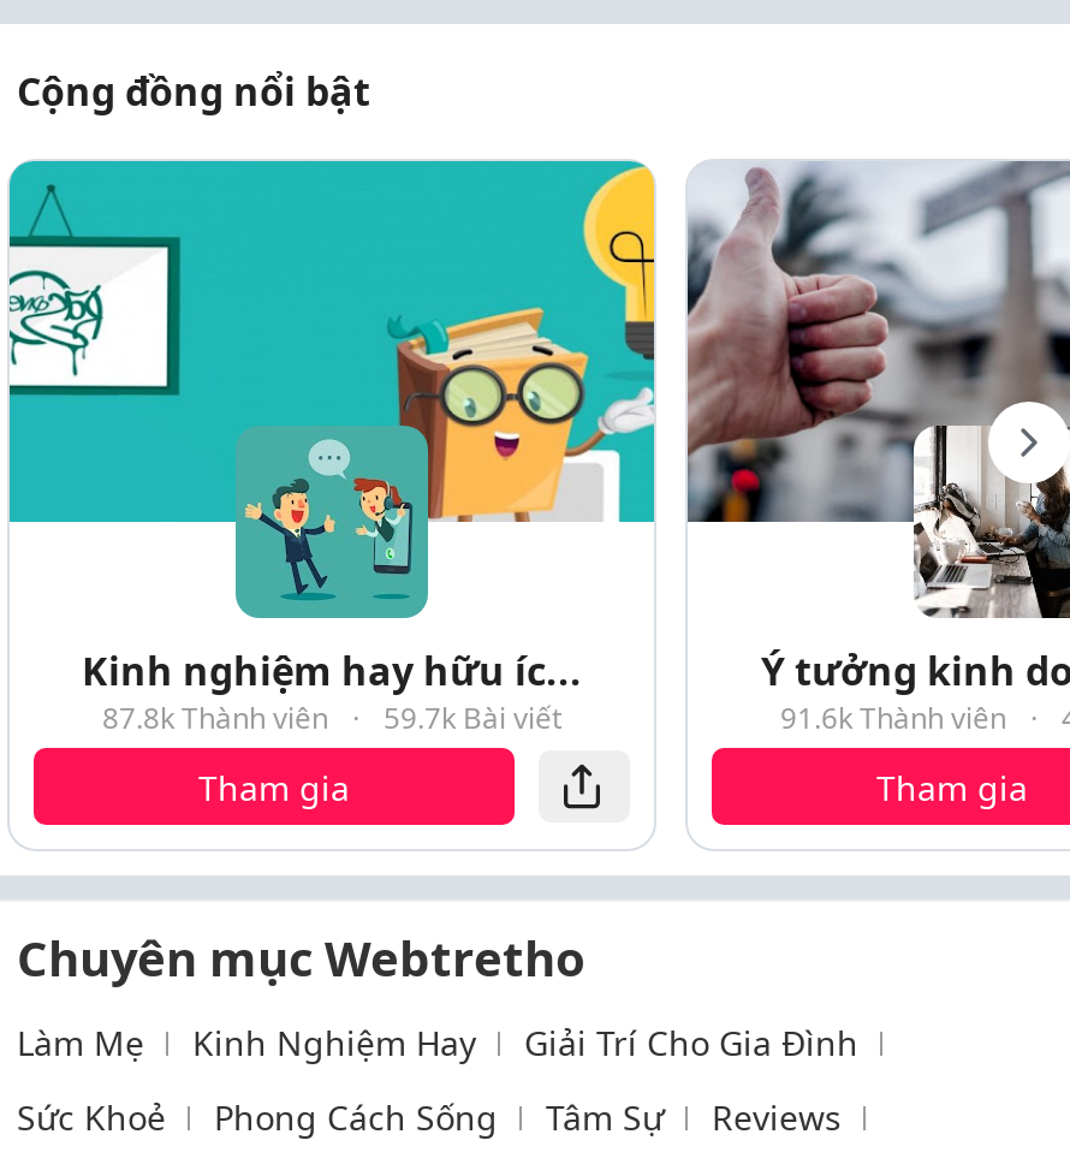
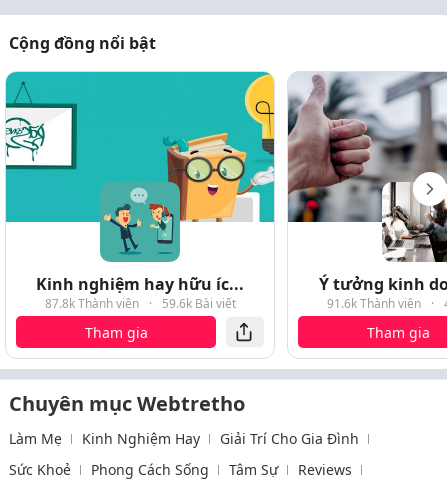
[102,698,561,739] 87.8k Thành viên · 59.7k Bài viết -> [44,295,235,312] 87.8k Thành viên · 59.6k Bài viết

